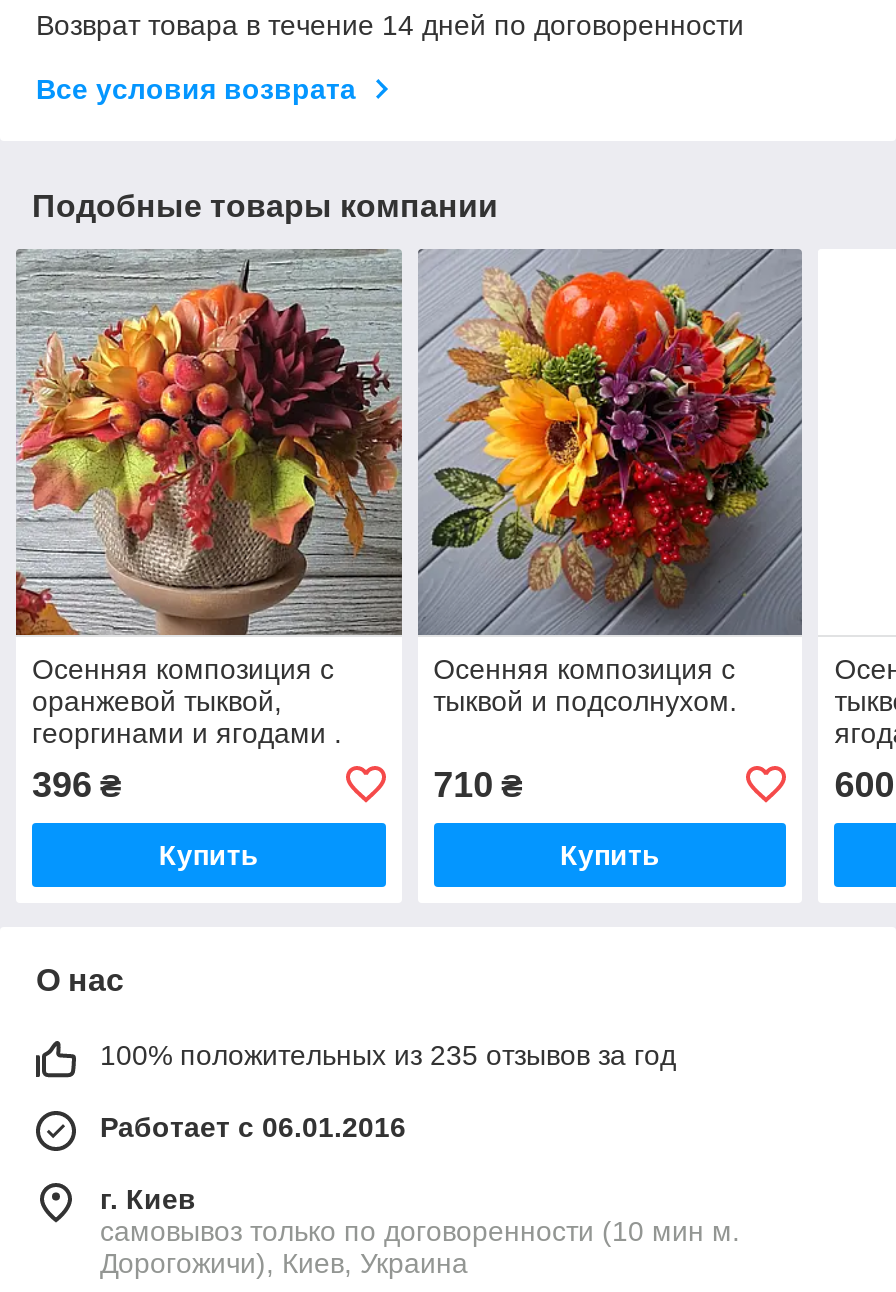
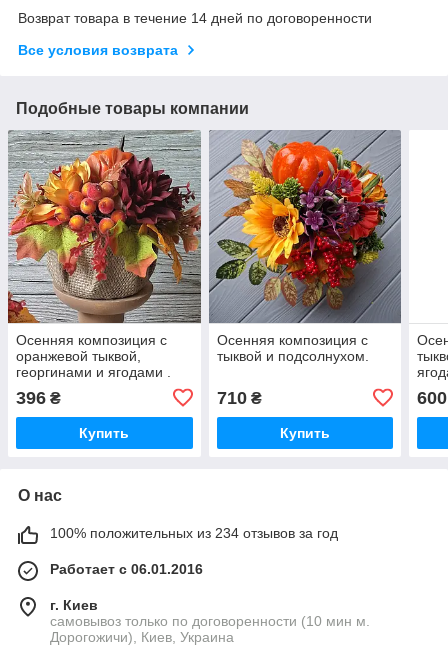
[100,1039,676,1071] 100% положительных из 235 отзывов за год -> [50,525,338,541] 100% положительных из 234 отзывов за год

